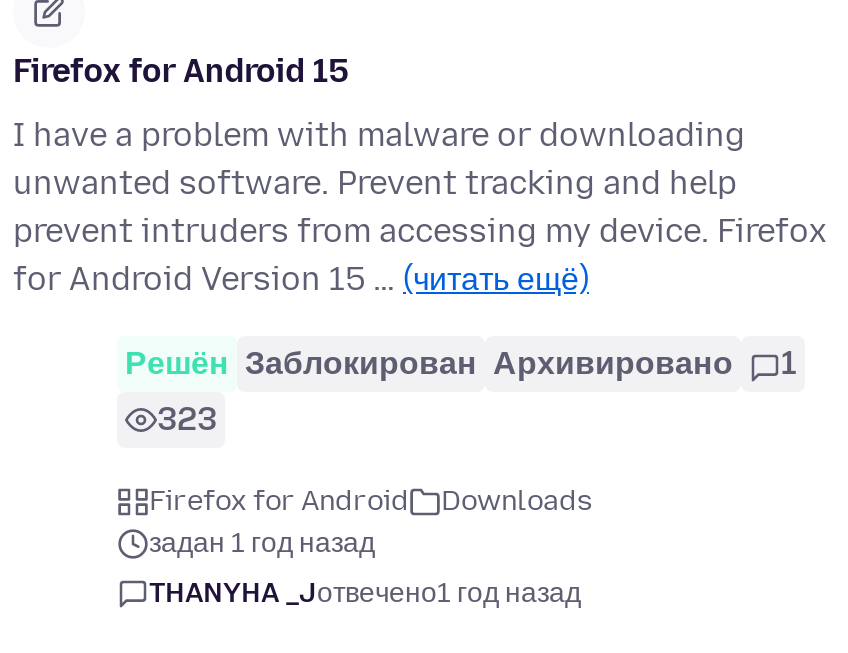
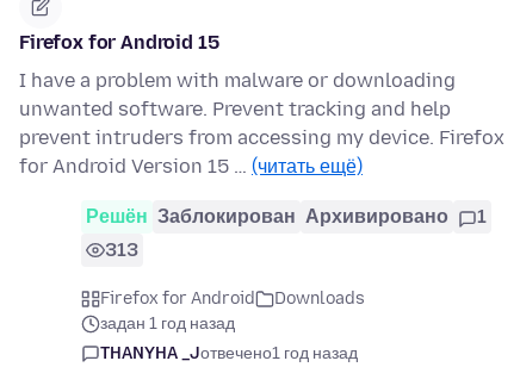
[157,401,217,439] 323 -> [105,239,138,262] 313

